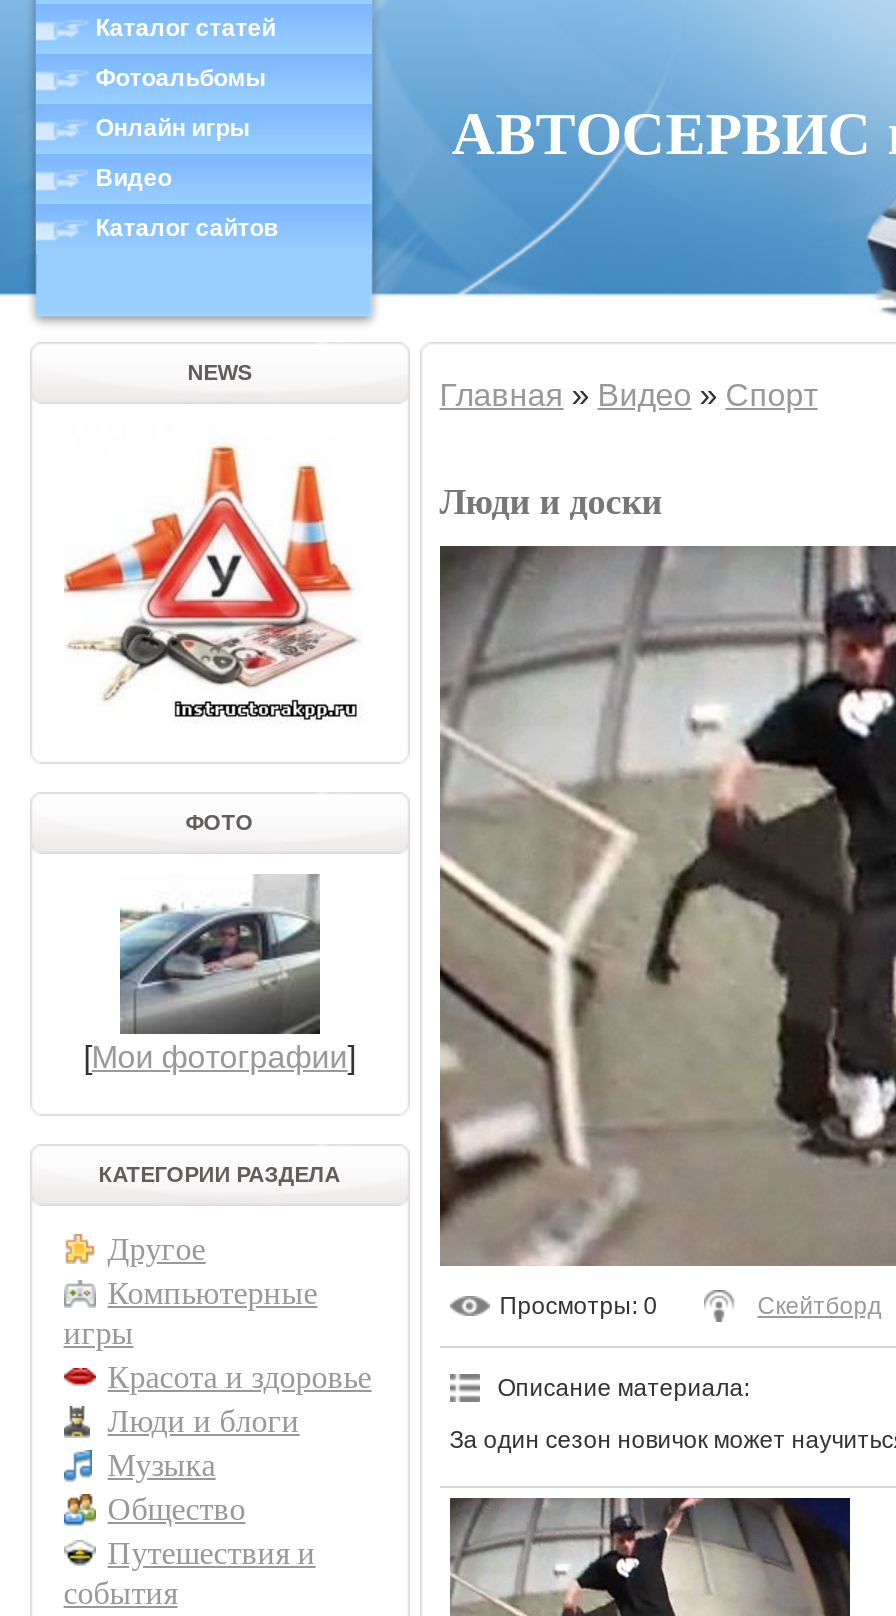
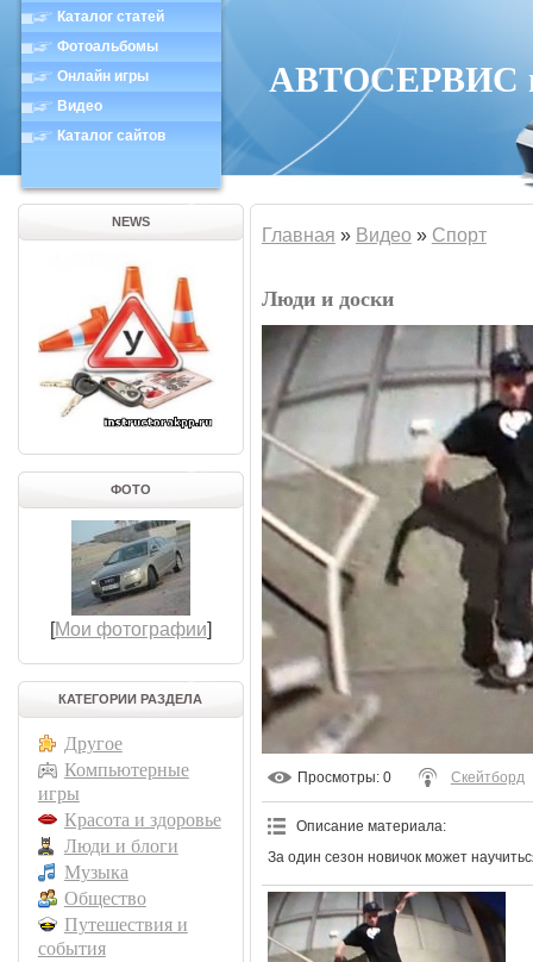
[120,874,318,1032] [image] -> [71,519,190,616] [image]

